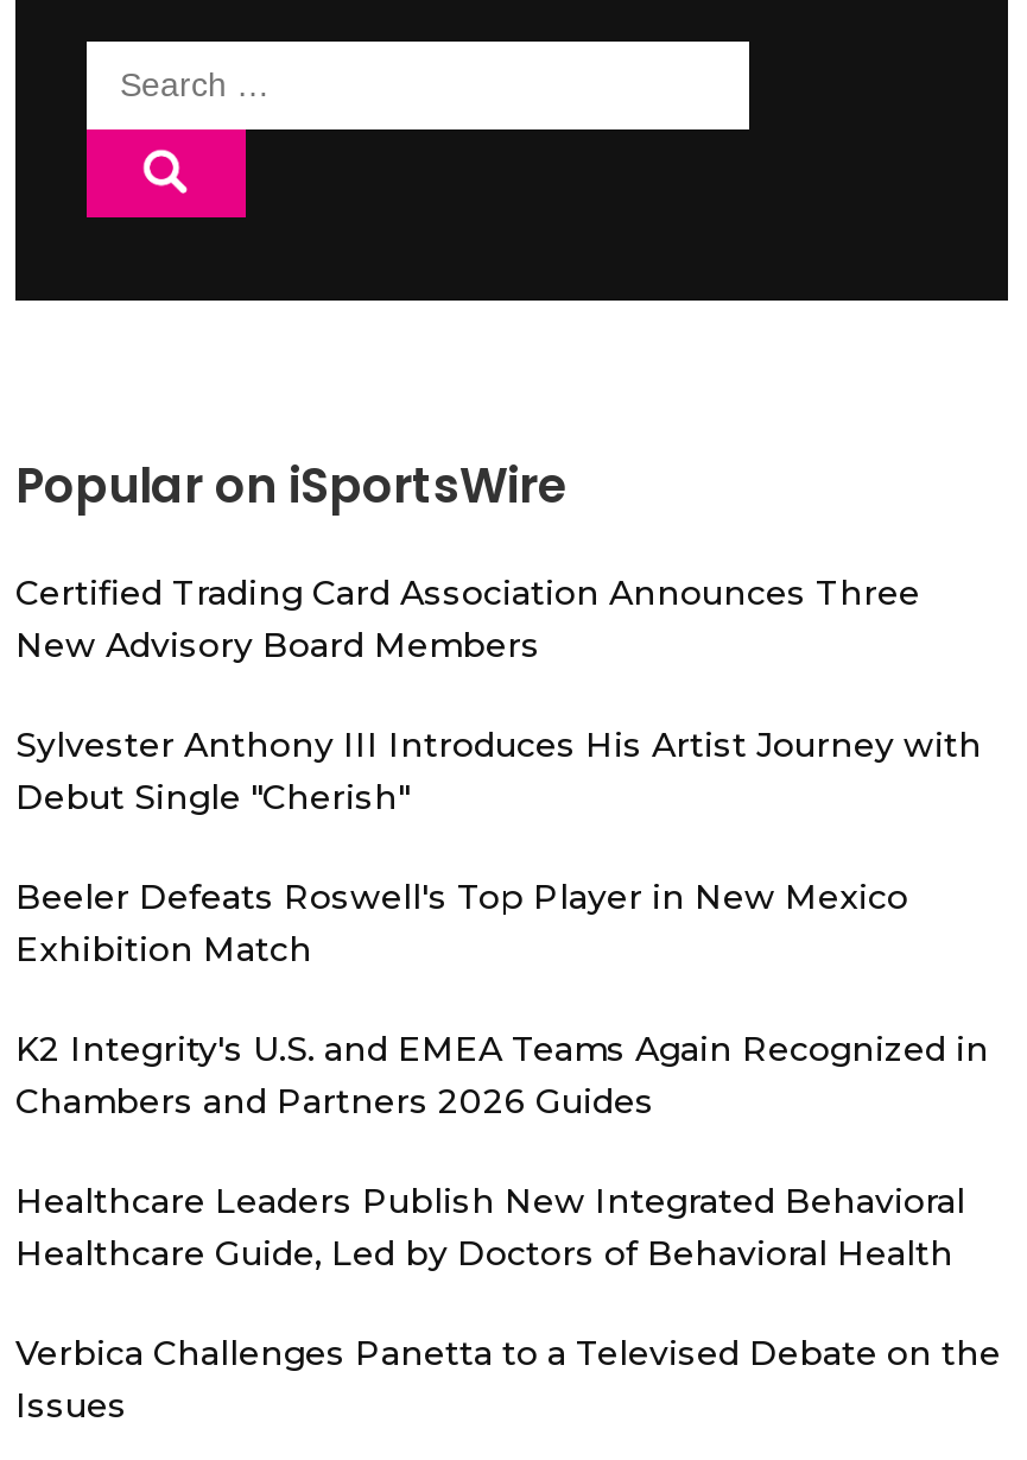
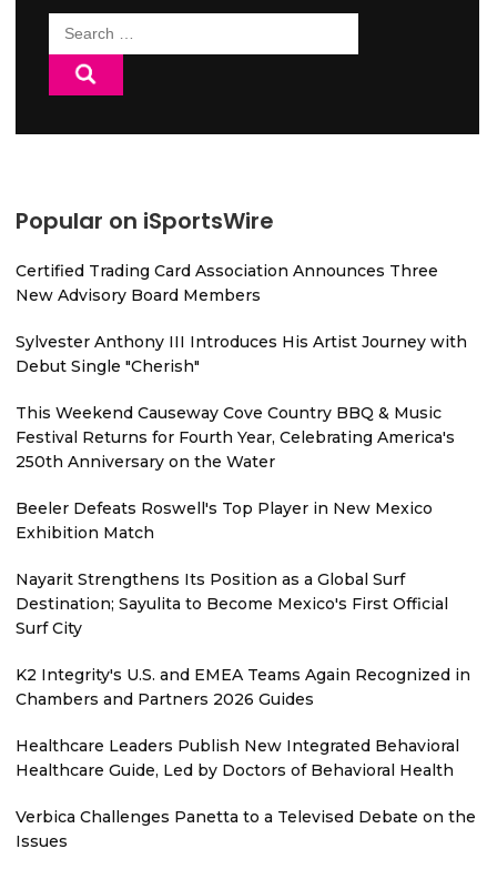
none -> [16,403,455,472] This Weekend Causeway Cove Country BBQ & Music | Festival Returns for Fourth Year, Celebrating America's | 250th Anniversary on the Water
none -> [16,569,448,638] Nayarit Strengthens Its Position as a Global Surf | Destination; Sayulita to Become Mexico's First Official | Surf City

